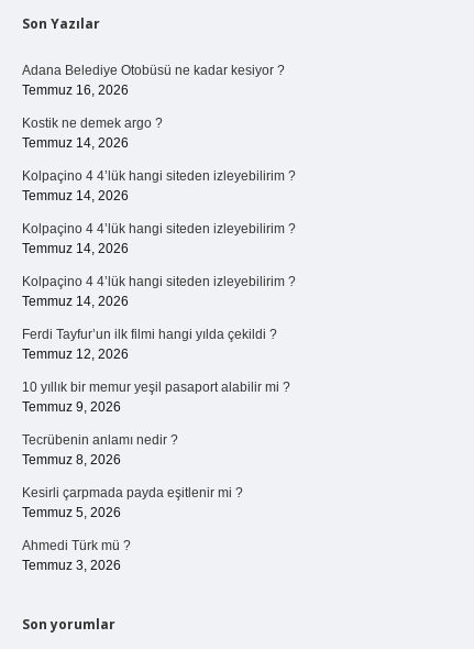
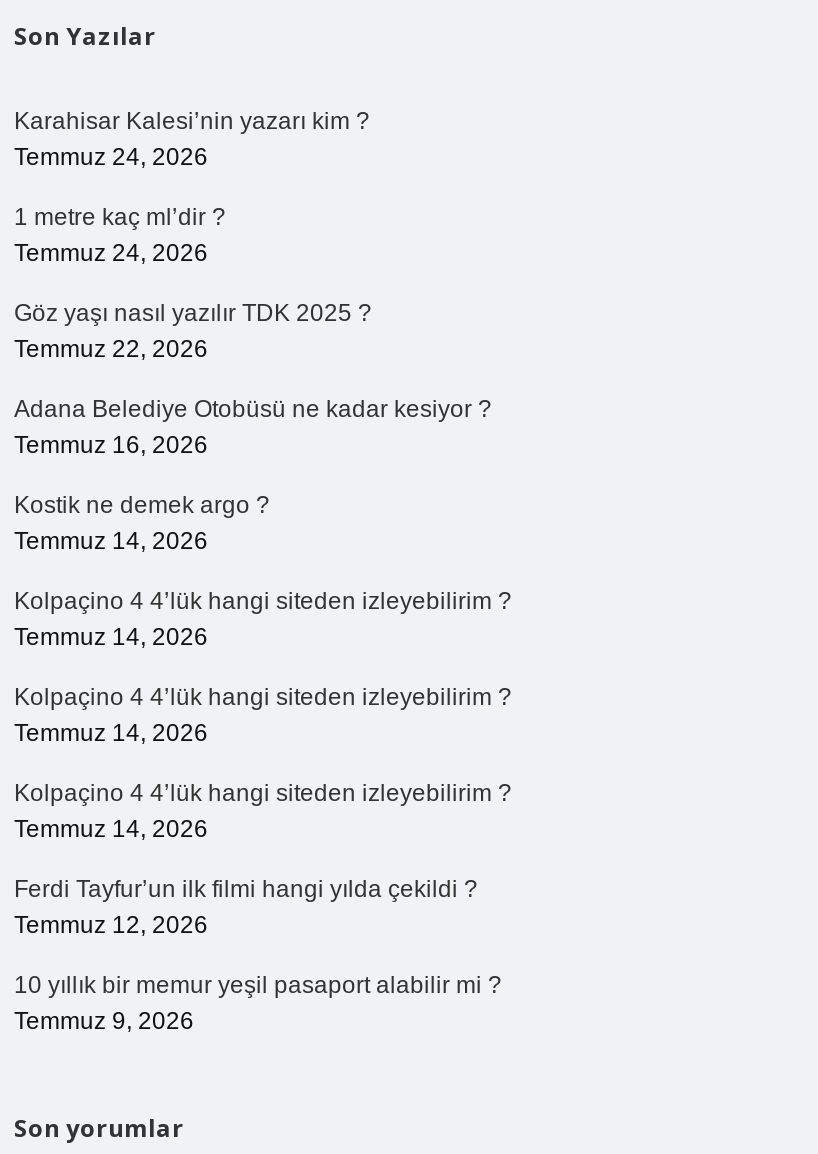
none -> [14,107,372,363] Karahisar Kalesi’nin yazarı kim ? | Temmuz 24, 2026 | 1 metre kaç ml’dir ? | Temmuz 24, 2026 | Göz yaşı nasıl yazılır TDK 2025 ? | Temmuz 22, 2026
moved [22,63,296,415] -> [14,395,512,1035]: Adana Belediye Otobüsü ne kadar kesiyor ? | Temmuz 16, 2026 | Kostik ne demek argo ? | ... | 10 yıllık bir memur yeşil pasaport alabilir mi ? | Temmuz 9, 2026
[22,432,243,573] Tecrübenin anlamı nedir ? | Temmuz 8, 2026 | Kesirli çarpmada payda eşitlenir mi ? | Temmuz 5, 2026 | Ahmedi Türk mü ? | Temmuz 3, 2026 -> none

